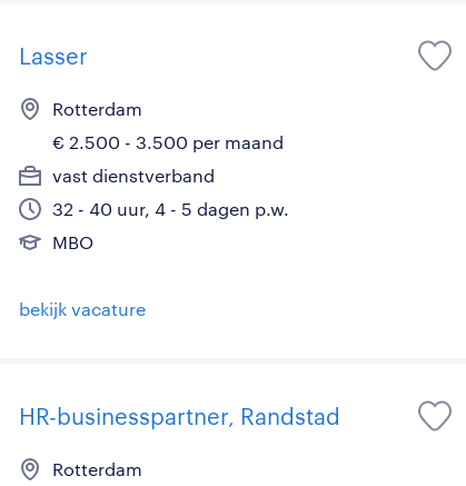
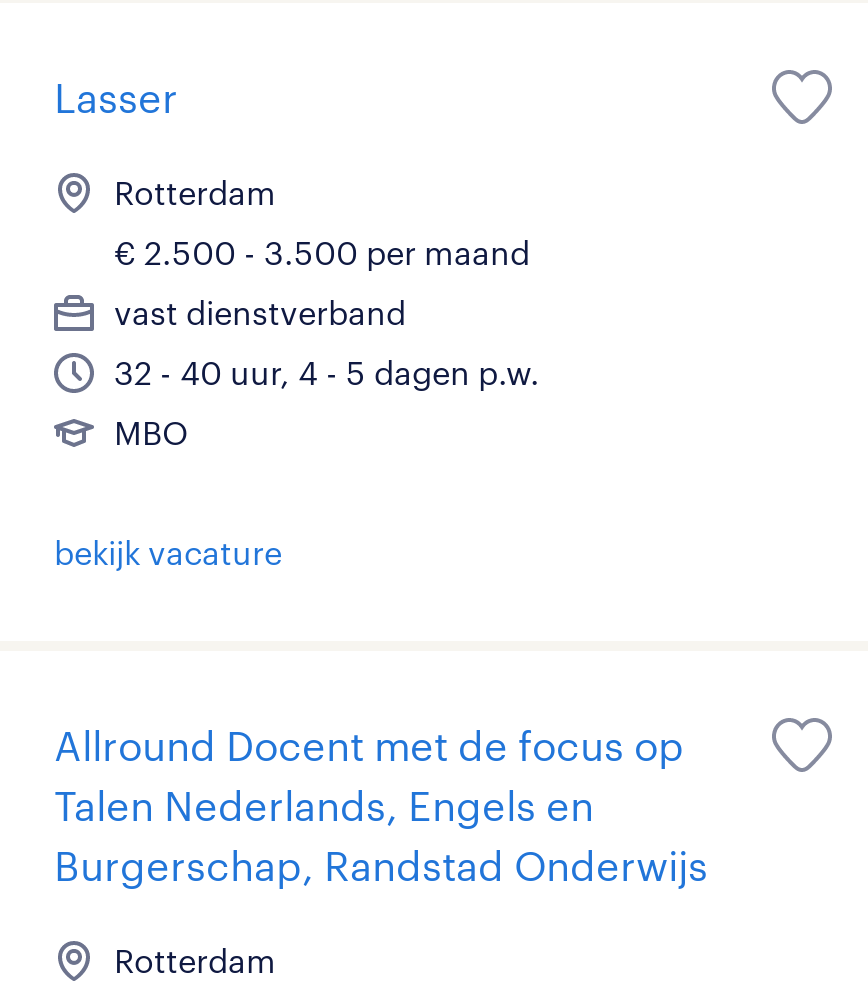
[19,403,340,429] HR-businesspartner, Randstad -> [54,721,708,889] Allround Docent met de focus op | Talen Nederlands, Engels en | Burgerschap, Randstad Onderwijs

